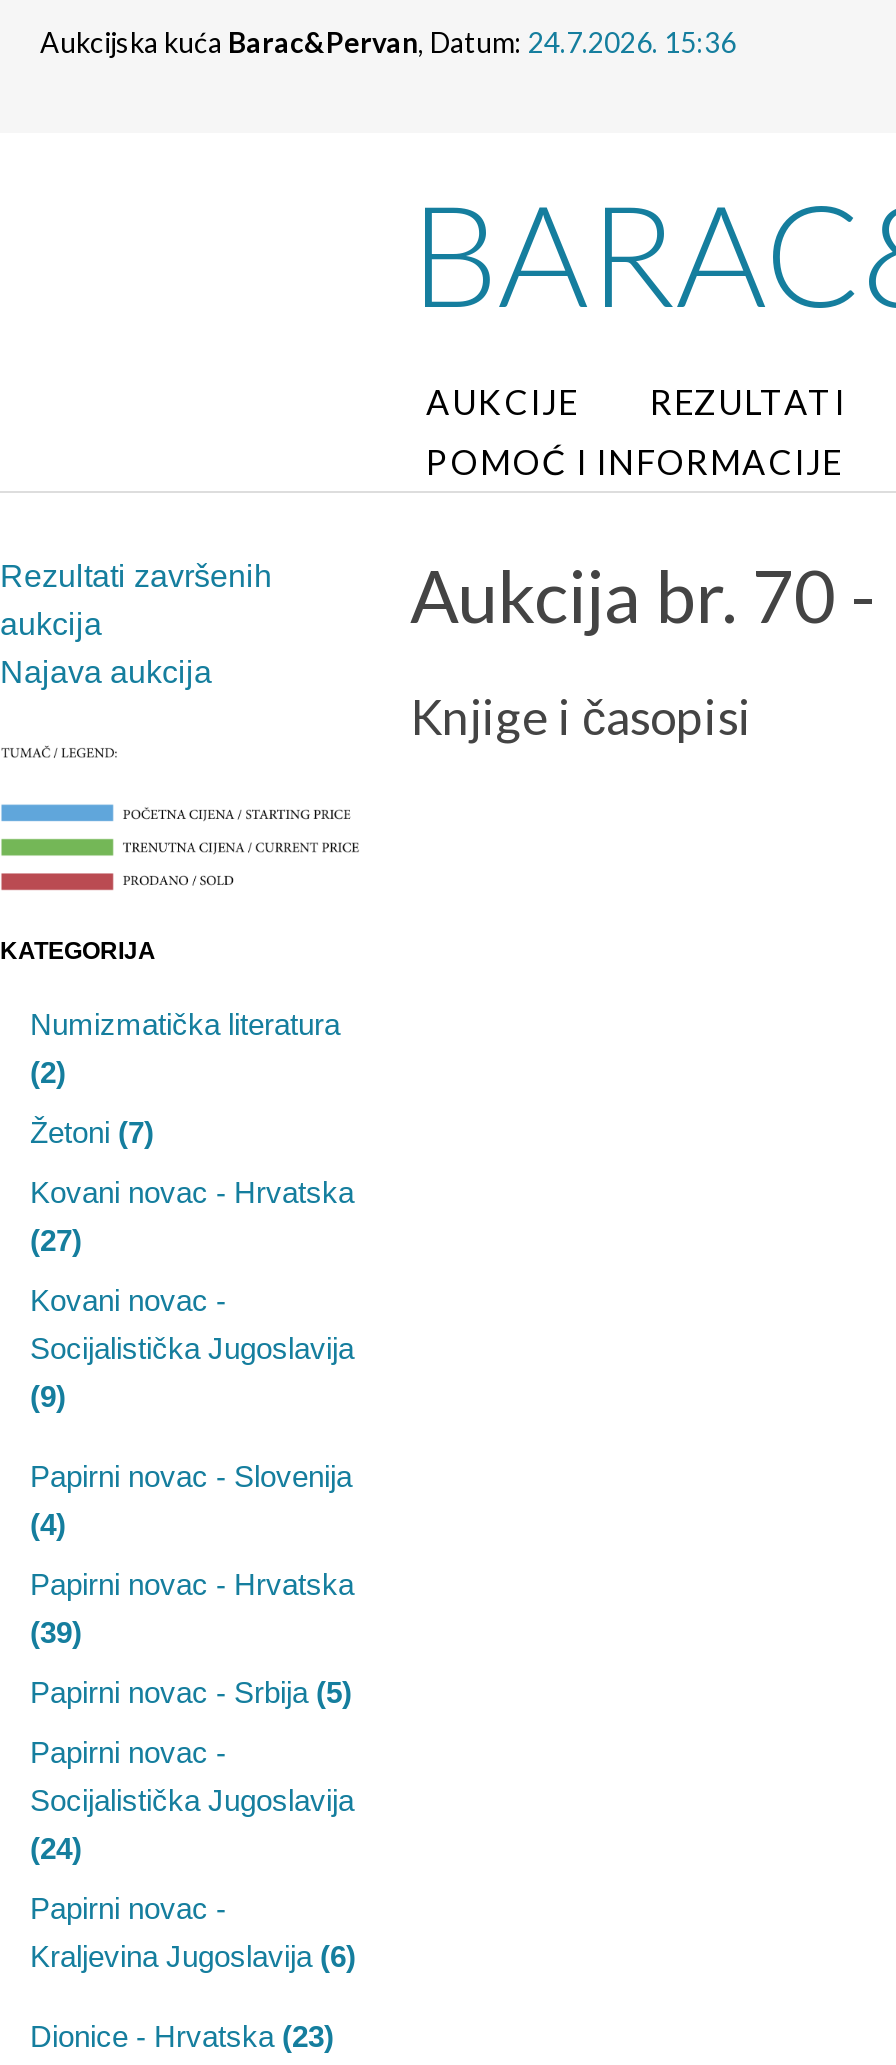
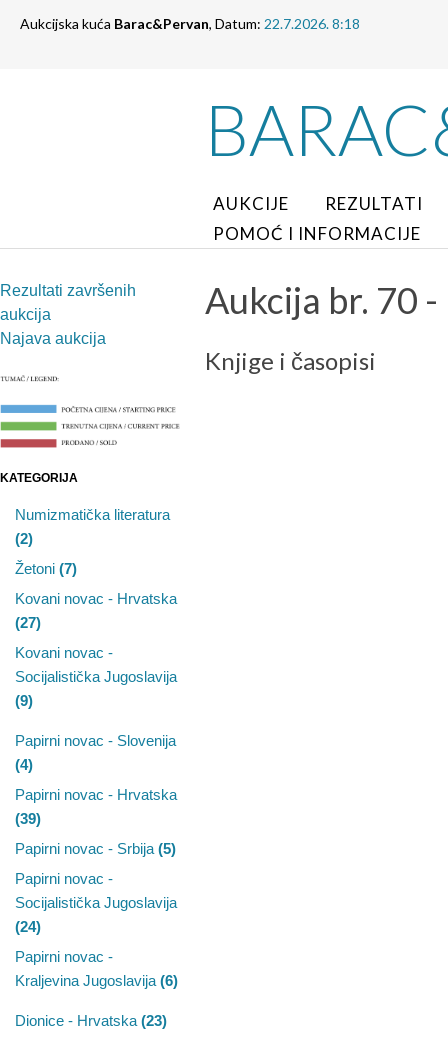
[40,25,736,59] Aukcijska kuća Barac&Pervan, Datum: 24.7.2026. 15:36 -> [20,15,360,32] Aukcijska kuća Barac&Pervan, Datum: 22.7.2026. 8:18

